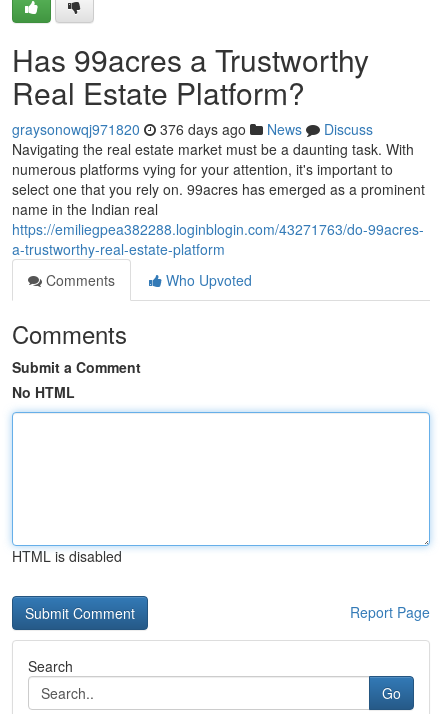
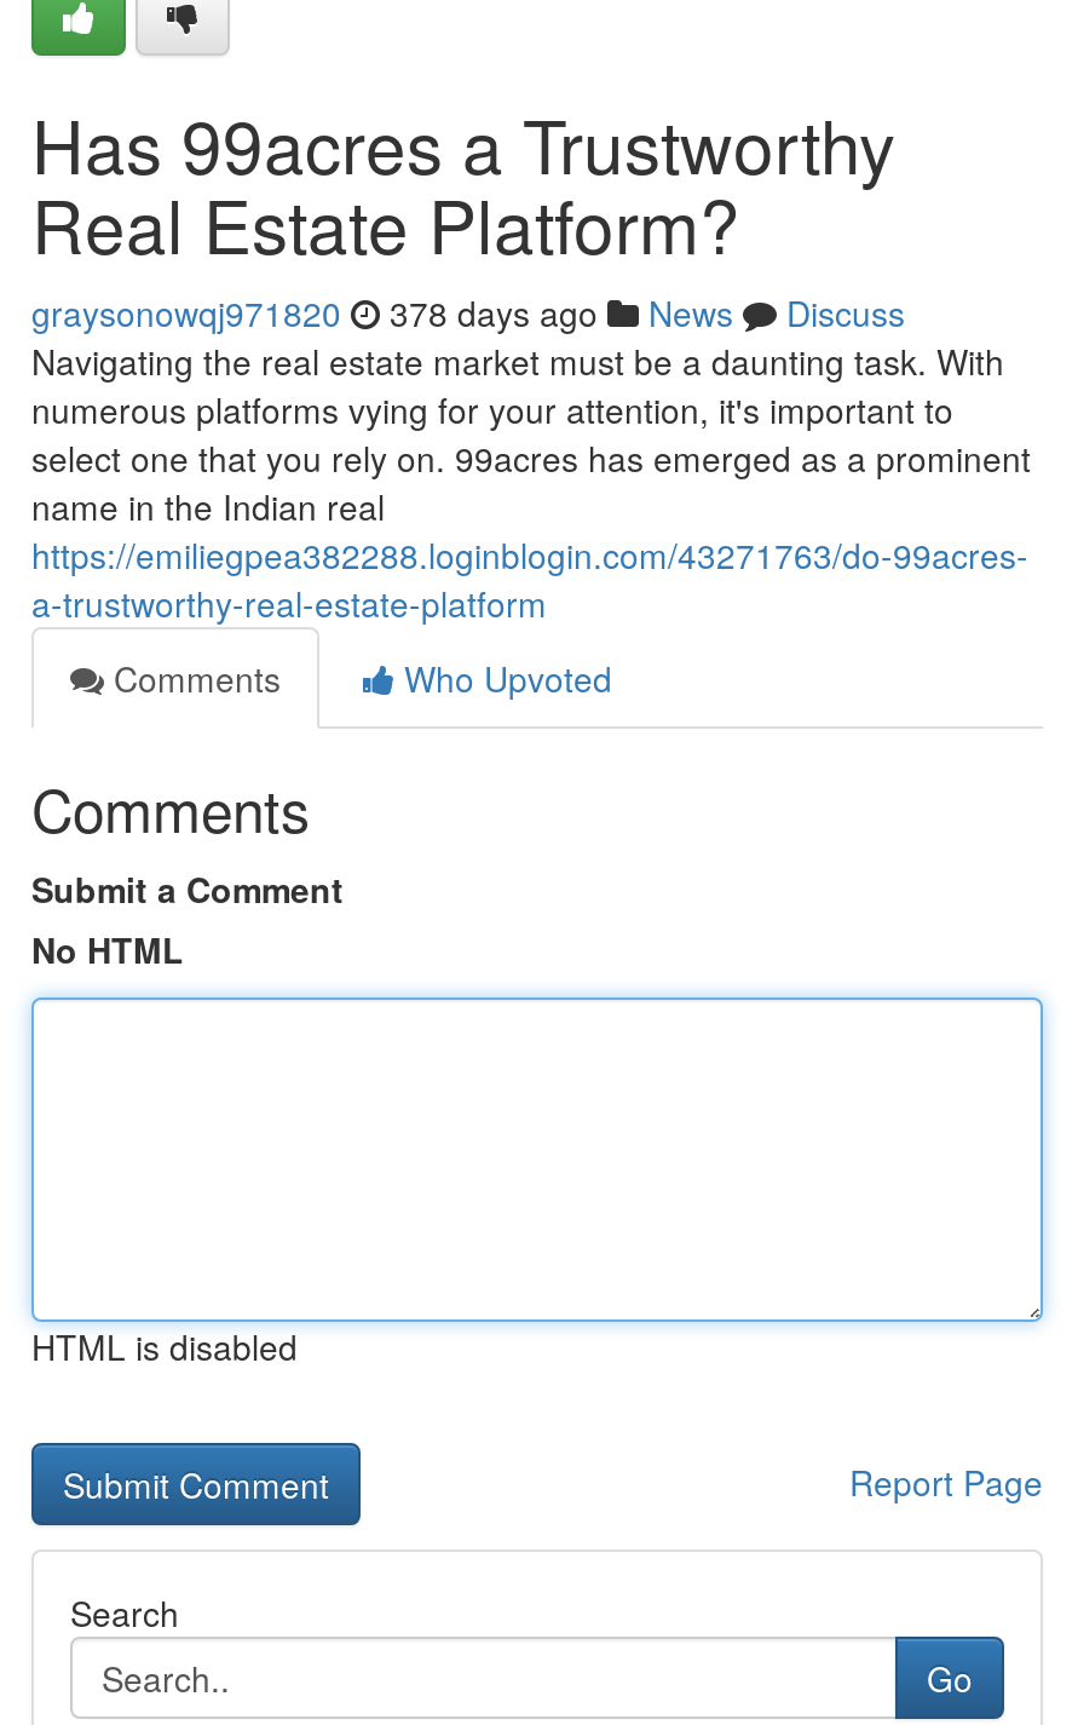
[12,119,373,139] graysonowqj971820 376 days ago News Discuss -> [31,288,905,337] graysonowqj971820 378 days ago News Discuss

